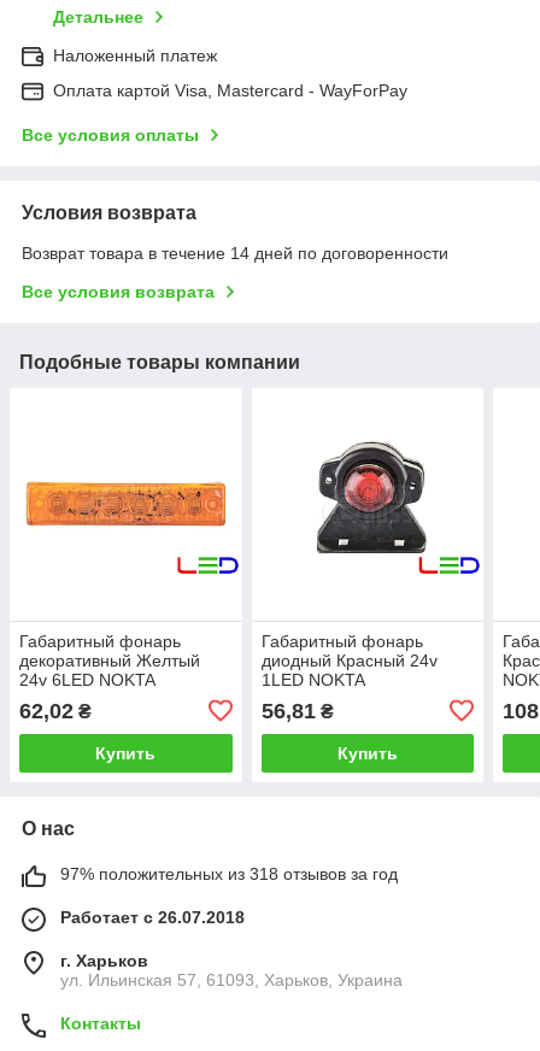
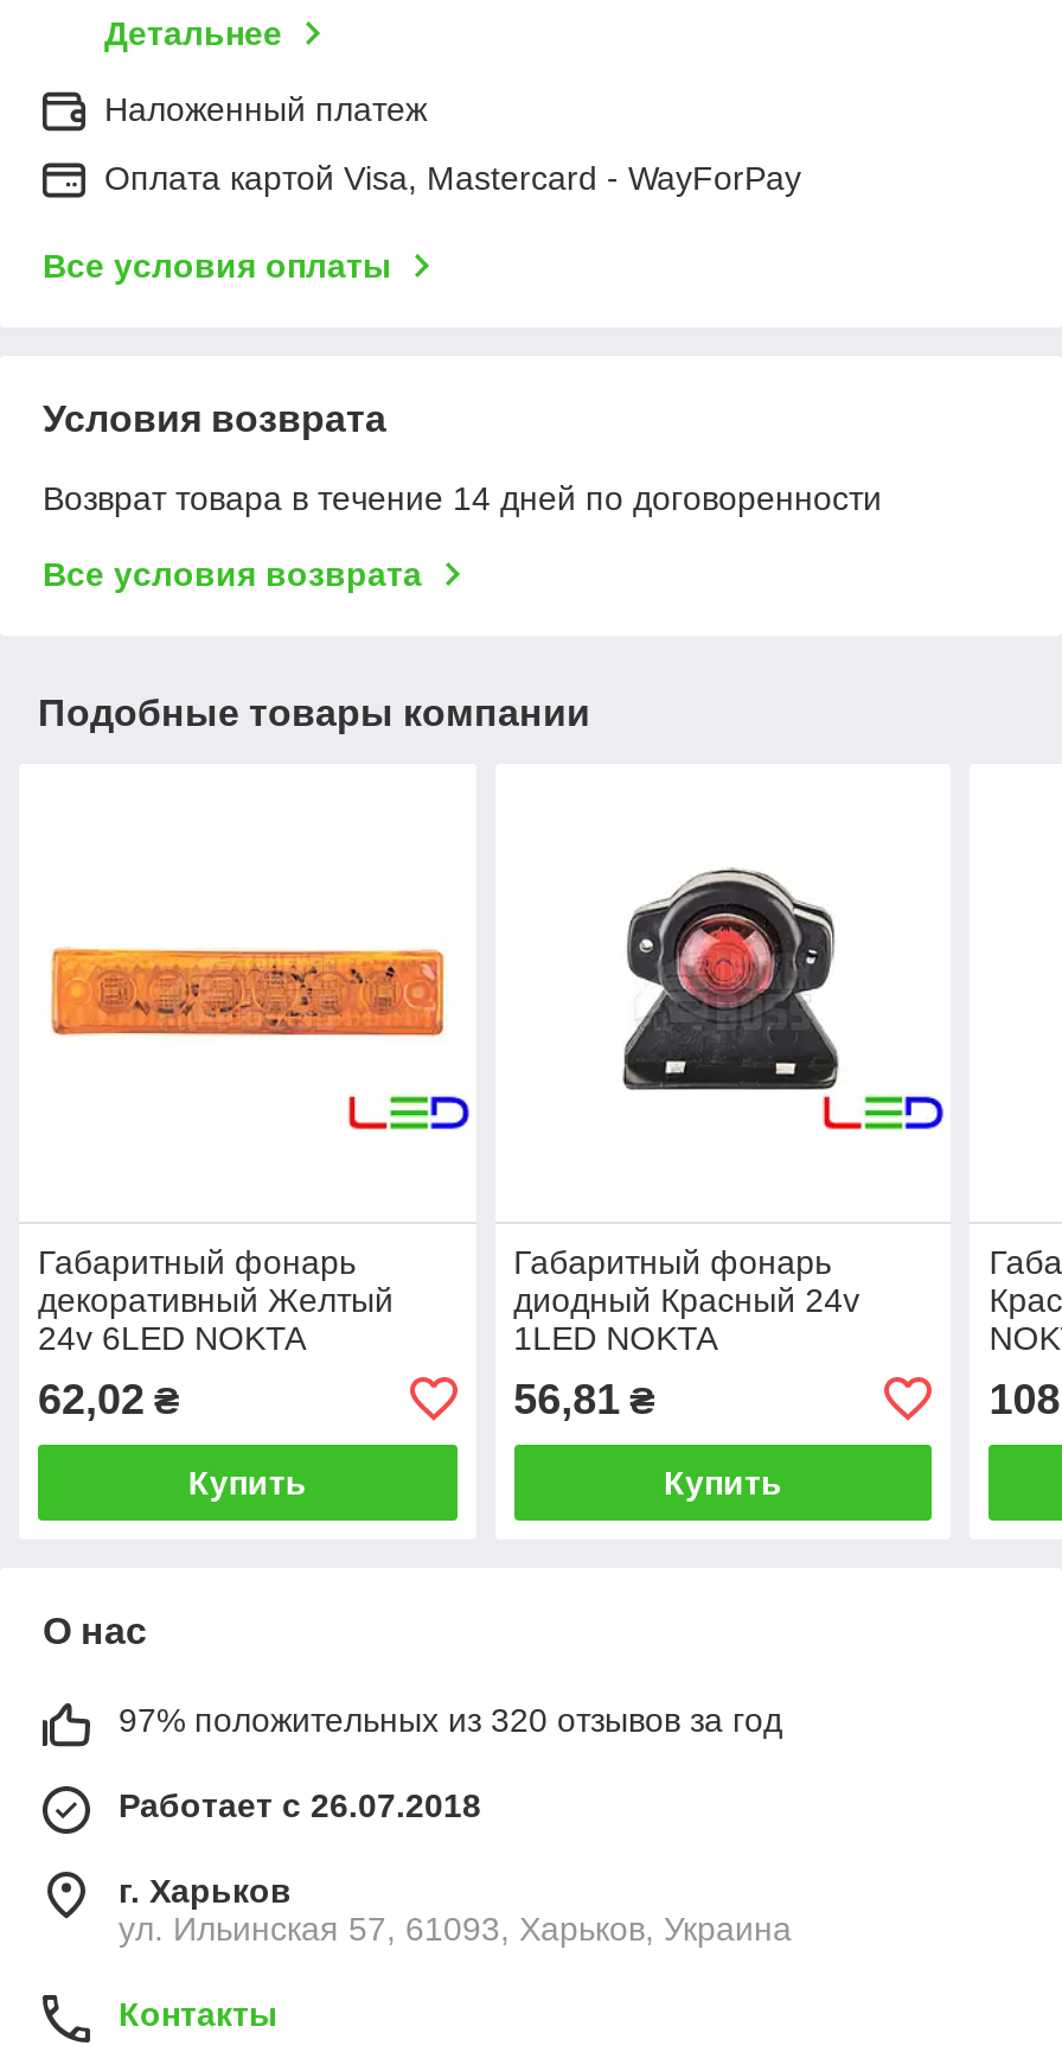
[60,864,398,883] 97% положительных из 318 отзывов за год -> [119,1700,782,1738] 97% положительных из 320 отзывов за год

